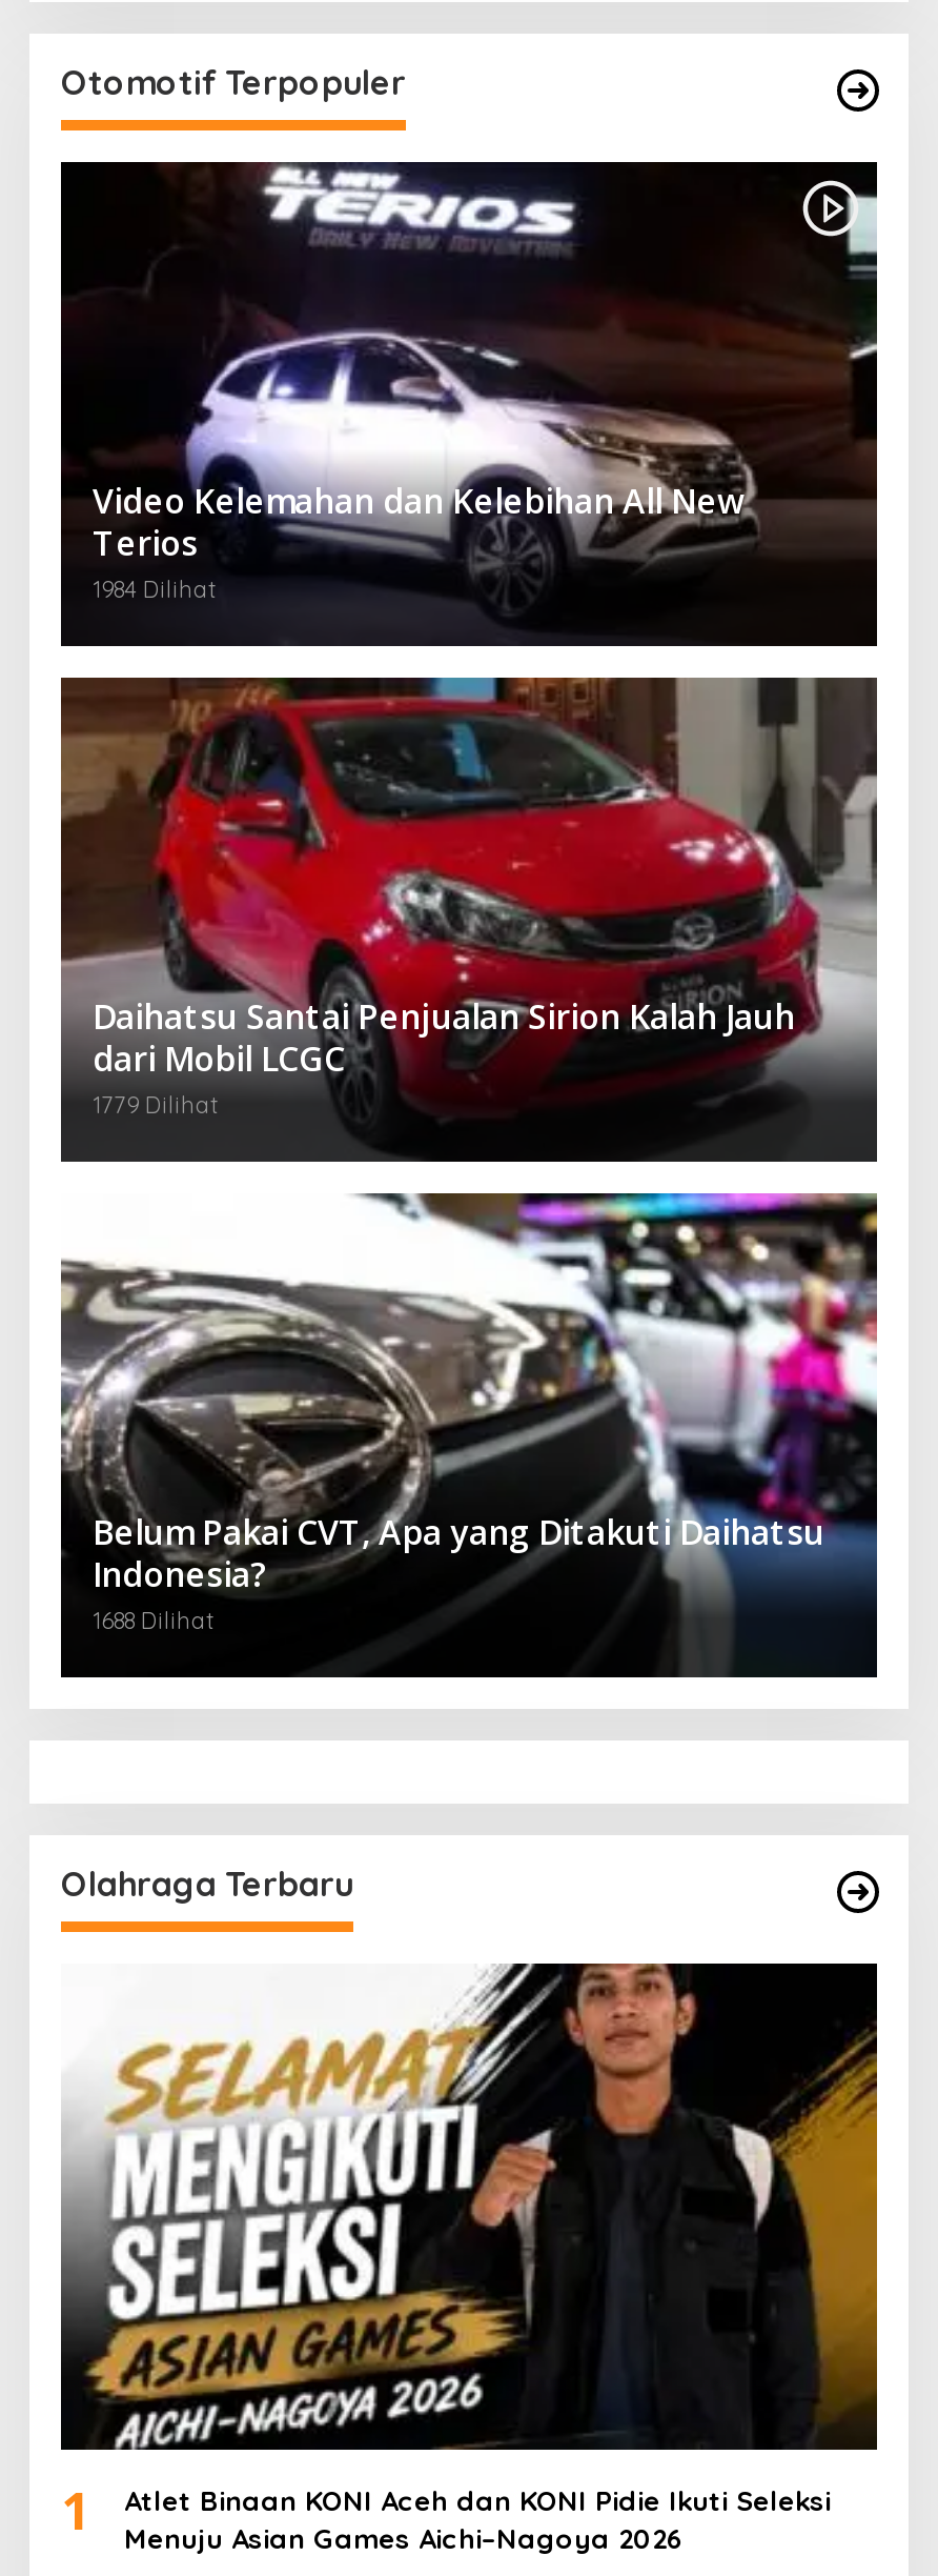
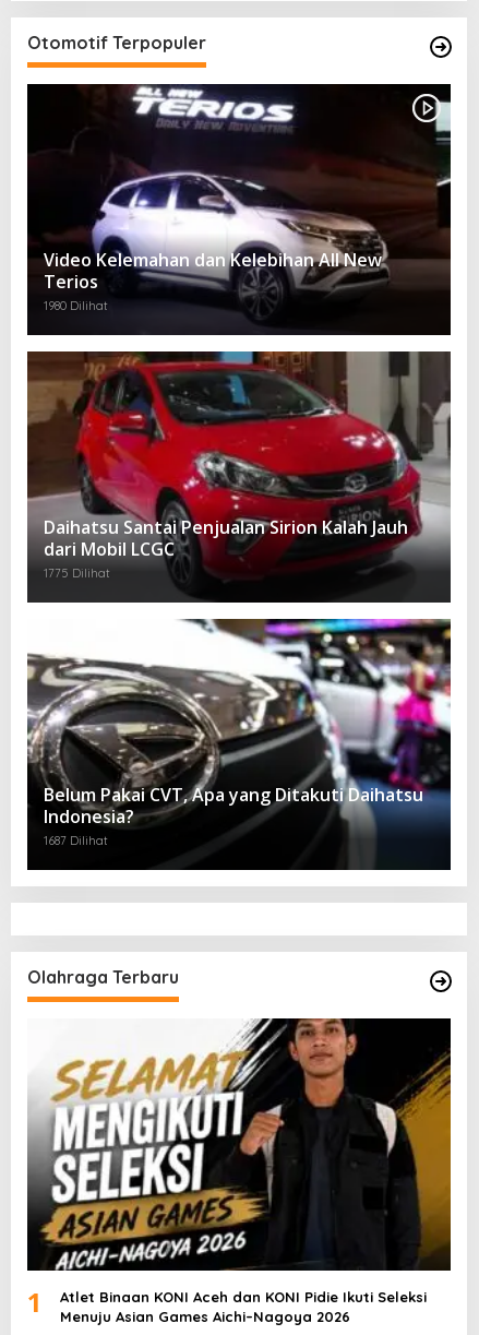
[93,575,217,604] 1984 Dilihat -> [44,298,108,313] 1980 Dilihat
[93,1091,219,1120] 1779 Dilihat -> [44,566,110,581] 1775 Dilihat
[93,1607,215,1636] 1688 Dilihat -> [44,833,108,849] 1687 Dilihat

